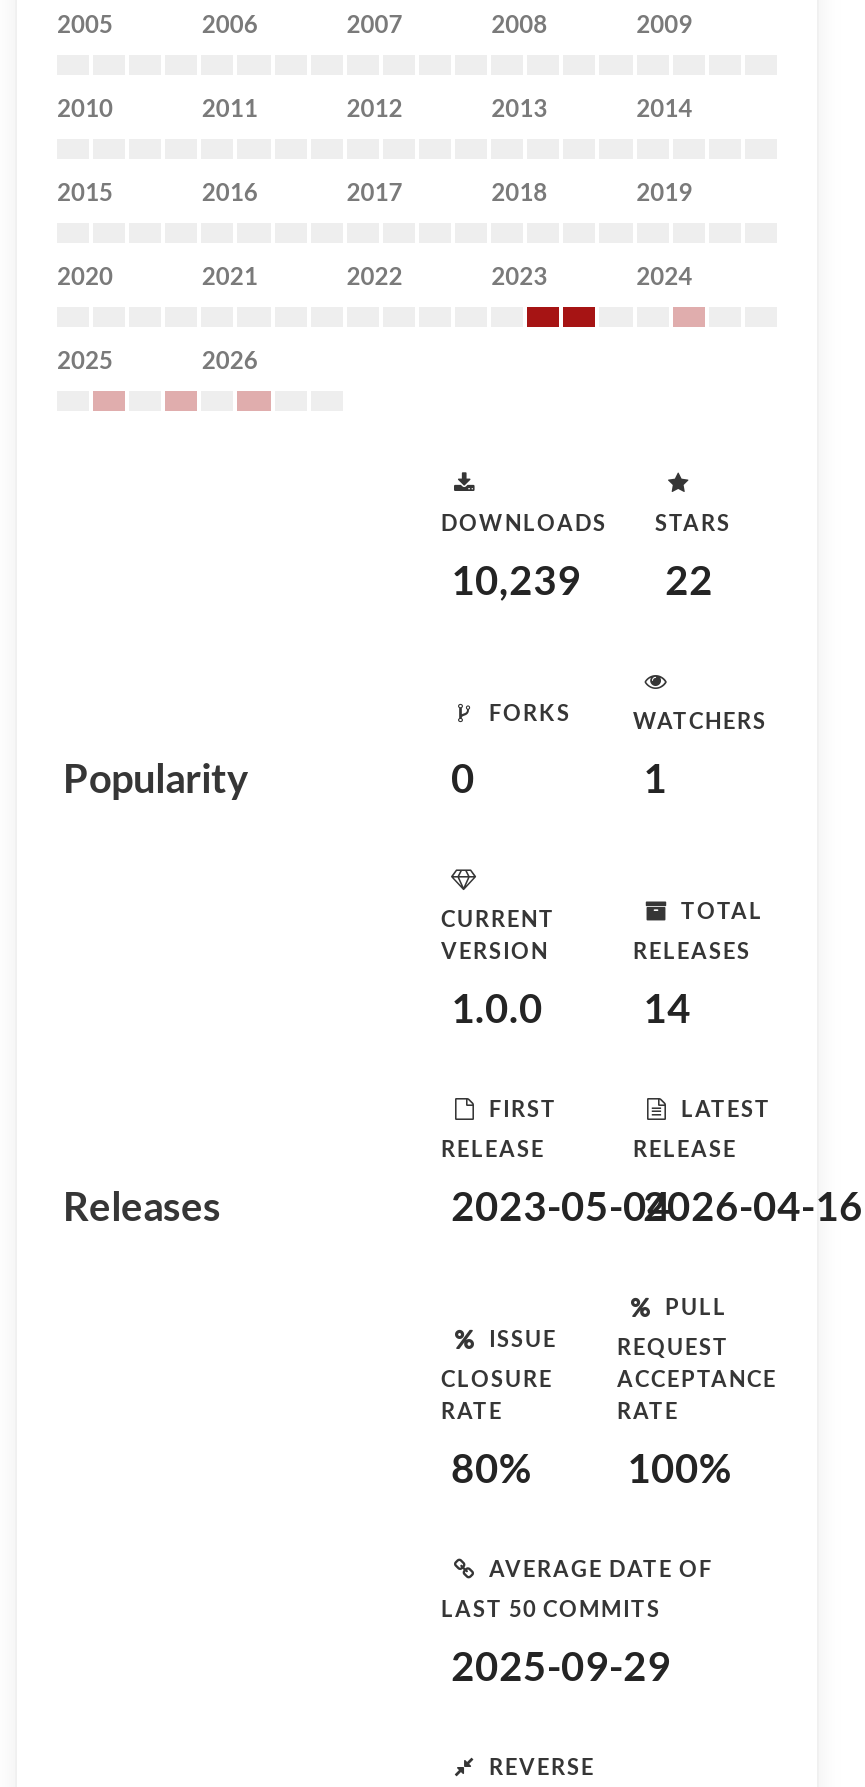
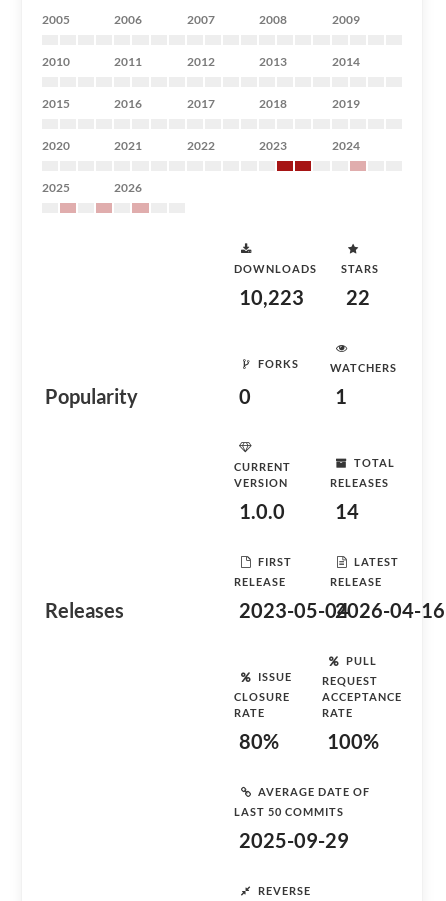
[451,555,713,603] 10,239 22 -> [239,285,370,309] 10,223 22

